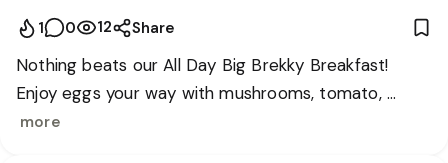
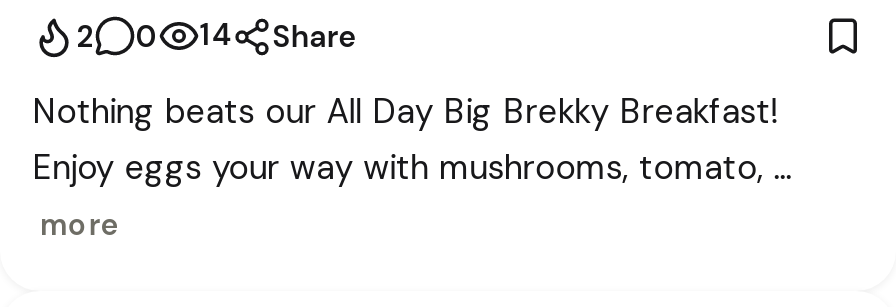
[38,17,44,37] 1 -> [76,16,94,56] 2
[97,17,112,37] 12 -> [200,15,233,55] 14

